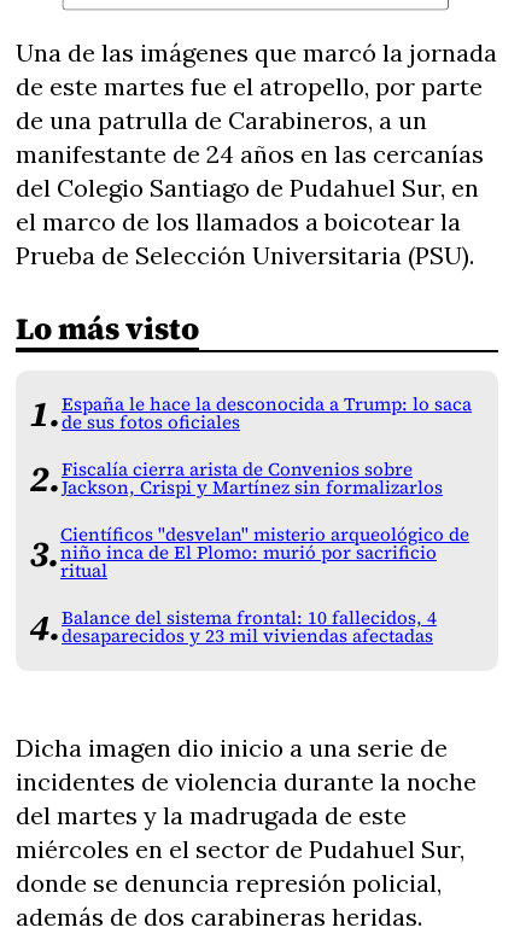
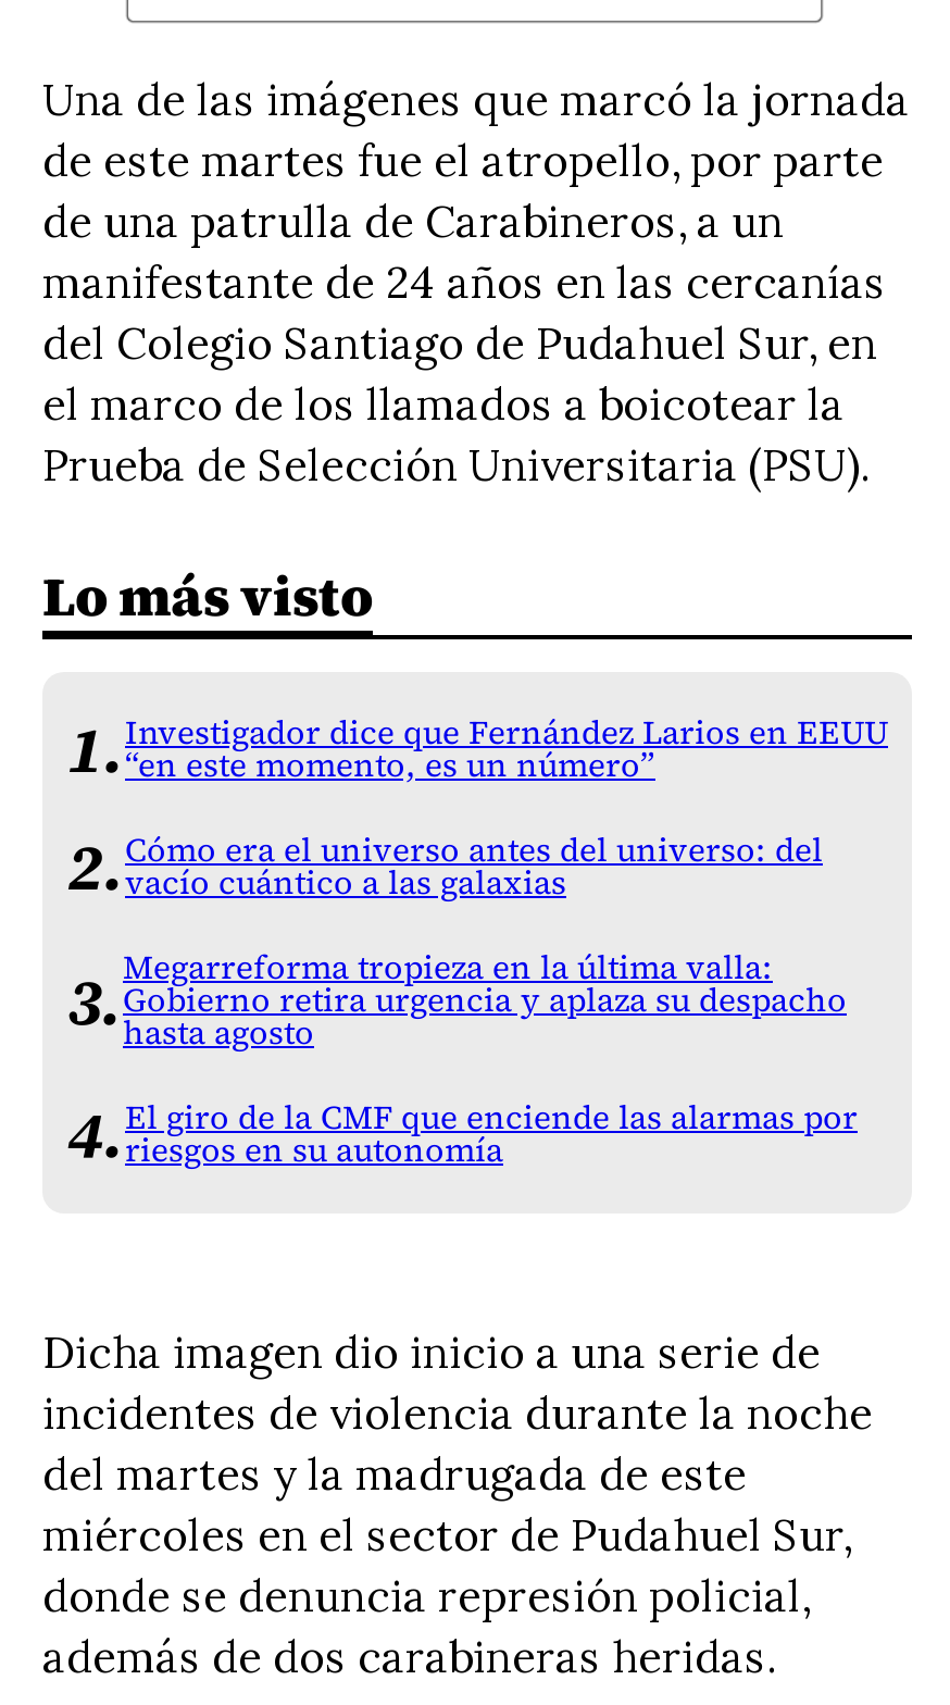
[62,392,472,434] España le hace la desconocida a Trump: lo saca | de sus fotos oficiales -> [125,711,888,787] Investigador dice que Fernández Larios en EEUU | “en este momento, es un número”
[62,457,443,500] Fiscalía cierra arista de Convenios sobre | Jackson, Crispi y Martínez sin formalizarlos -> [125,829,823,905] Cómo era el universo antes del universo: del | vacío cuántico a las galaxias
[60,523,469,583] Científicos "desvelan" misterio arqueológico de | niño inca de El Plomo: murió por sacrificio | ritual -> [123,946,847,1055] Megarreforma tropieza en la última valla: | Gobierno retira urgencia y aplaza su despacho | hasta agosto
[62,606,437,648] Balance del sistema frontal: 10 fallecidos, 4 | desaparecidos y 23 mil viviendas afectadas -> [125,1096,858,1172] El giro de la CMF que enciende las alarmas por | riesgos en su autonomía

